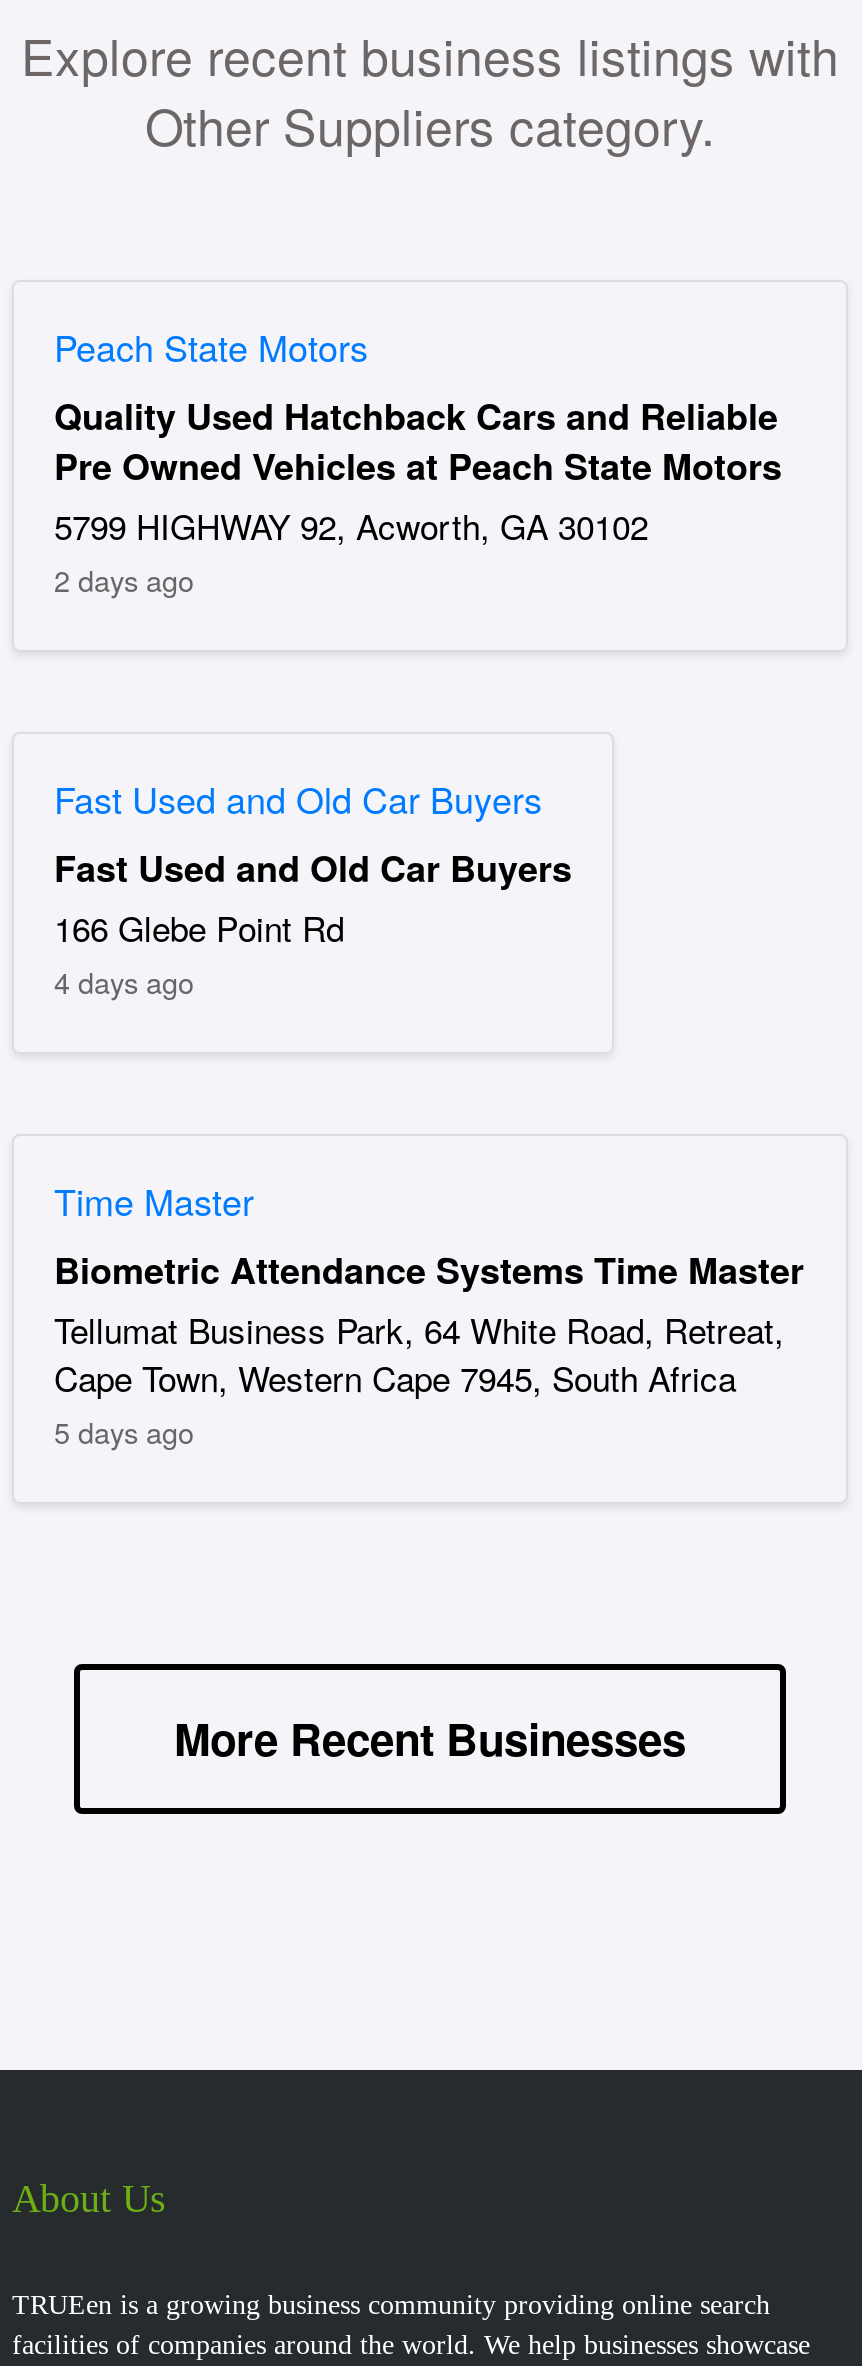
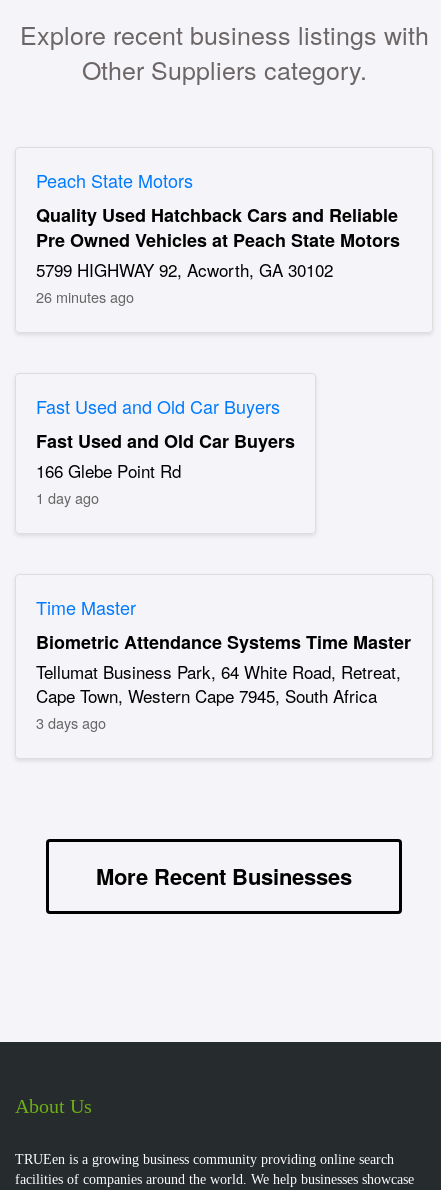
[54,557,194,599] 2 days ago -> [36,285,134,306] 26 minutes ago
[54,959,194,1001] 4 days ago -> [36,486,99,507] 1 day ago
[54,1409,194,1451] 5 days ago -> [36,711,106,732] 3 days ago

